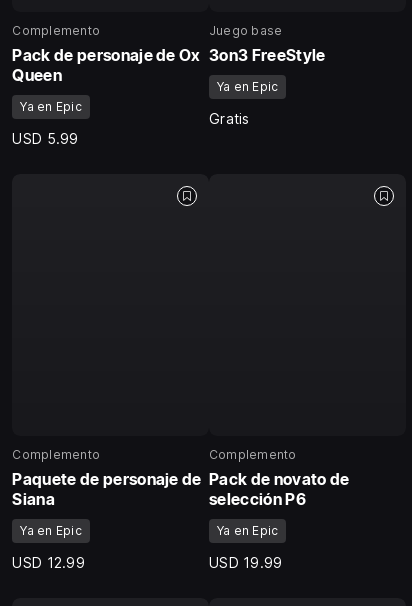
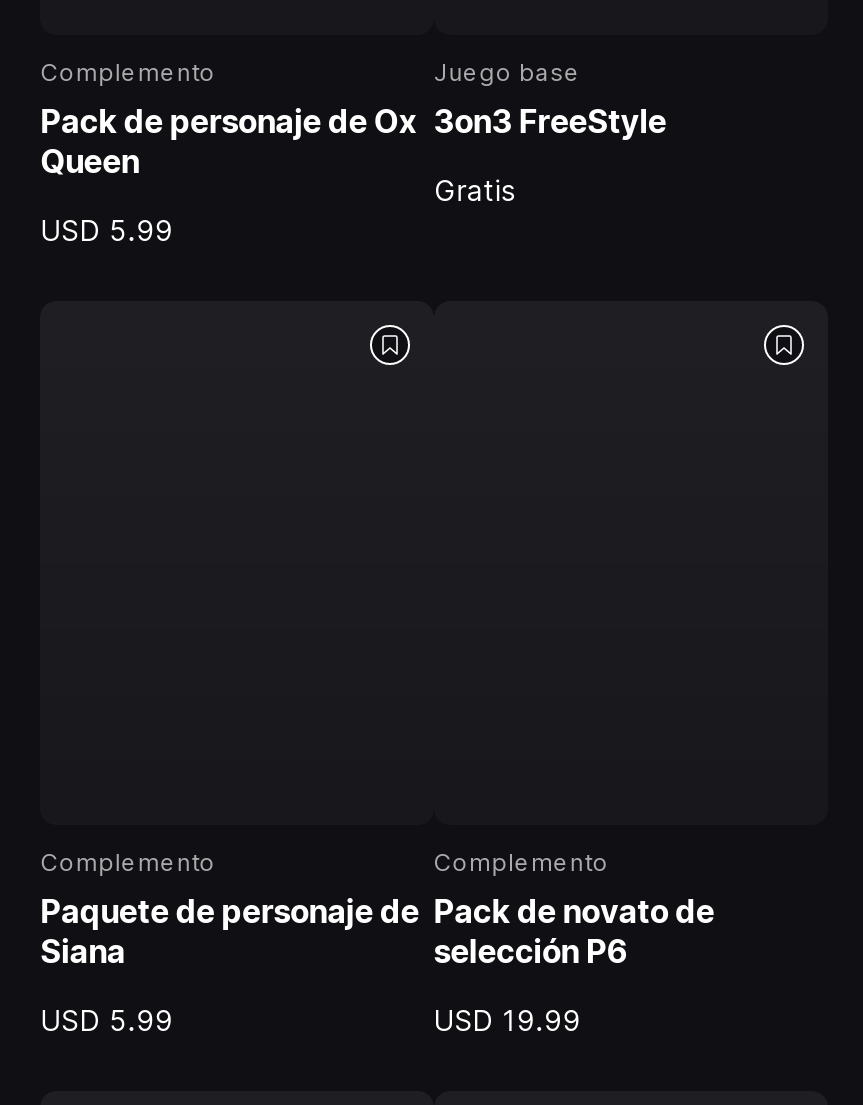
[217,79,278,94] Ya en Epic -> none
[20,99,82,114] Ya en Epic -> none
[12,523,85,571] Ya en Epic | USD 12.99 -> [41,1002,173,1036] USD 5.99
[217,523,278,538] Ya en Epic -> none

